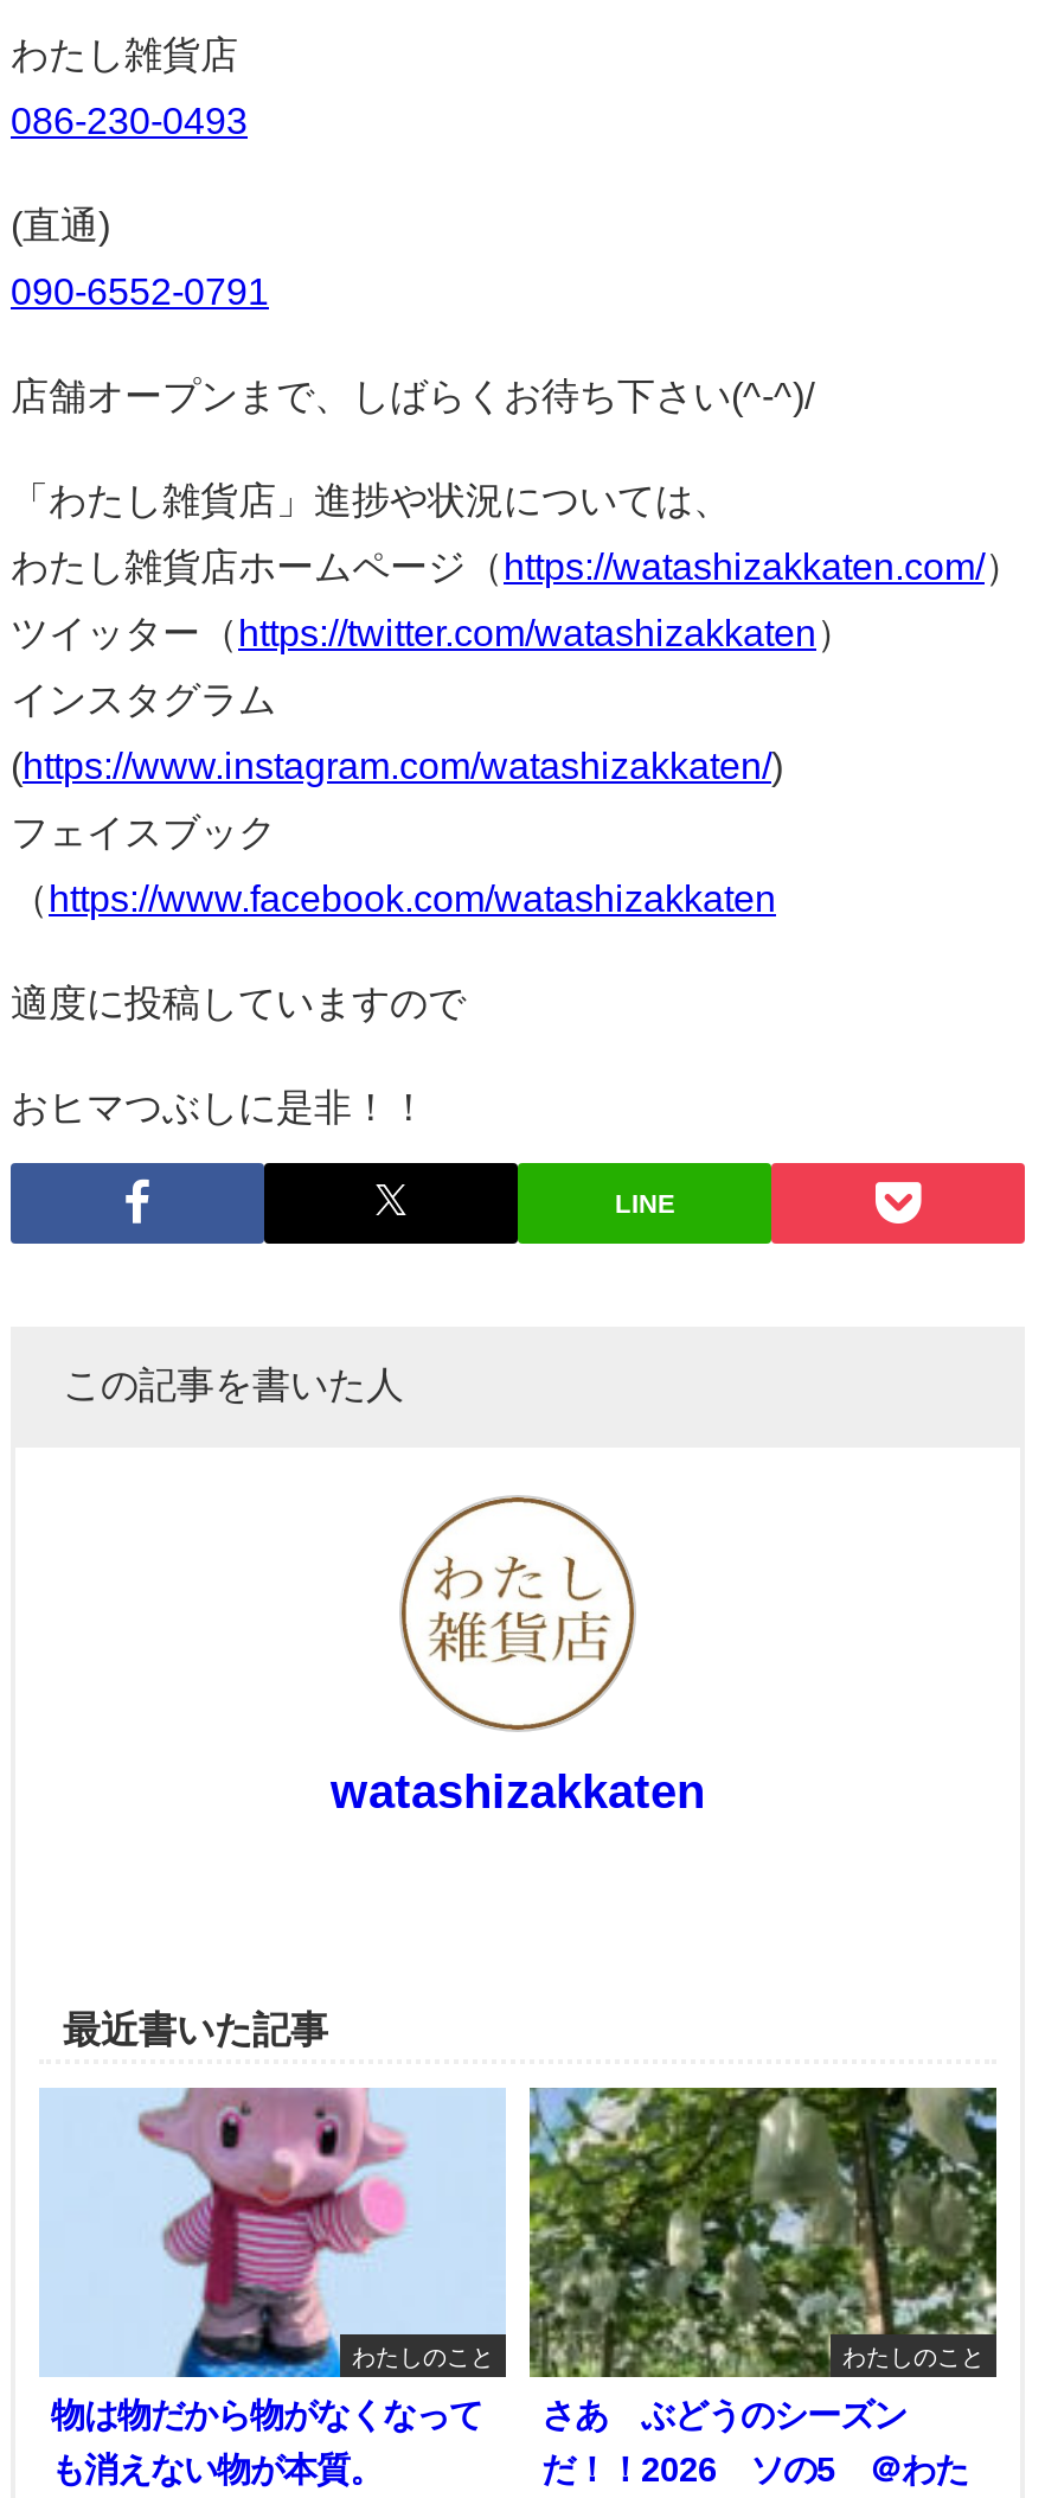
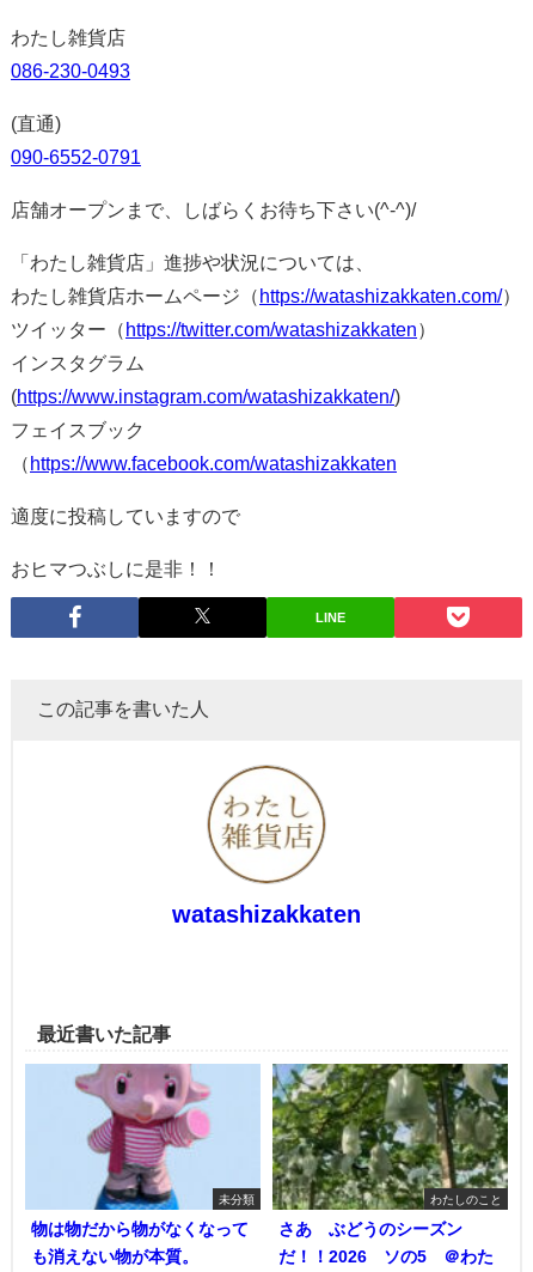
[352,2343,494,2367] わたしのこと -> [219,1193,255,1205] 未分類

